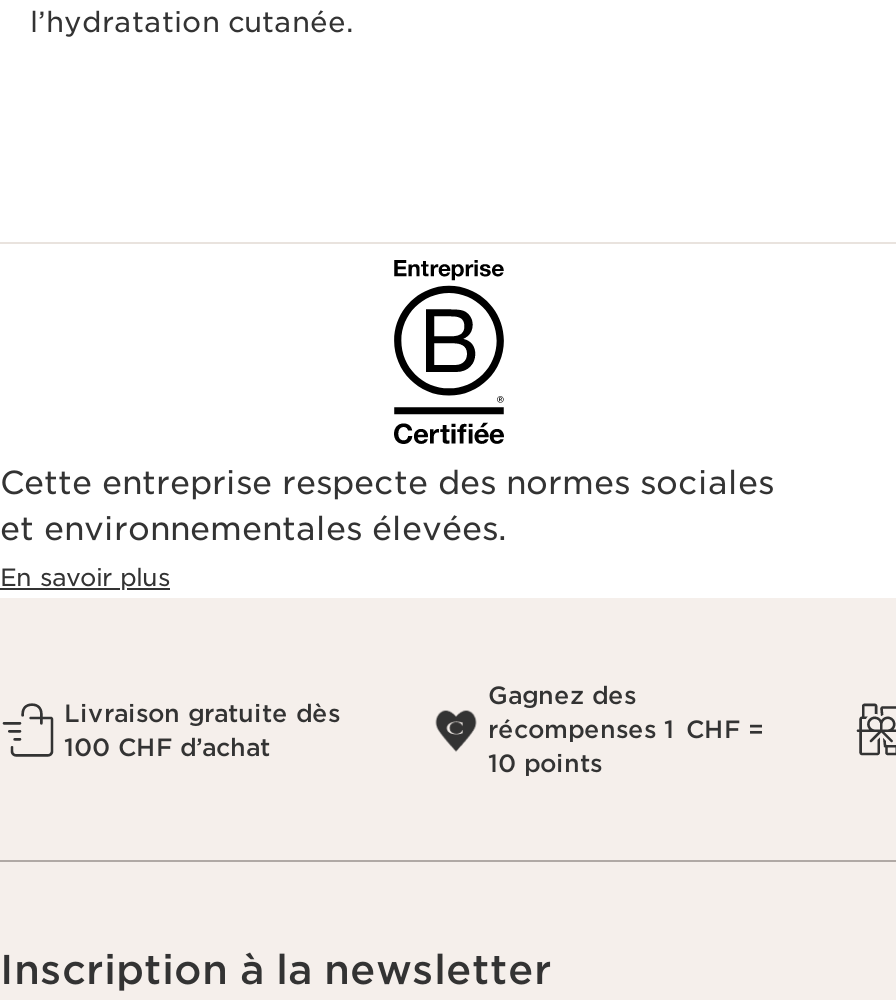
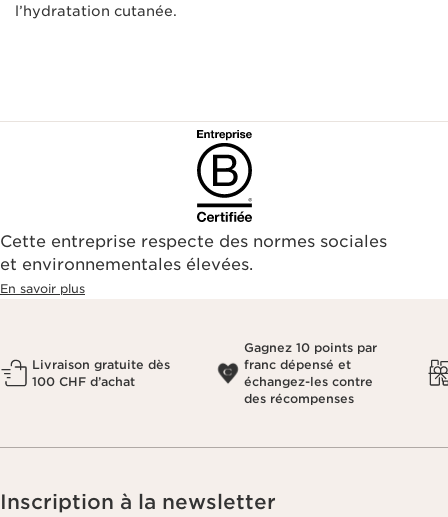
[488,680,764,778] Gagnez des | récompenses 1 CHF = | 10 points -> [244,340,377,406] Gagnez 10 points par | franc dépensé et | échangez-les contre | des récompenses

